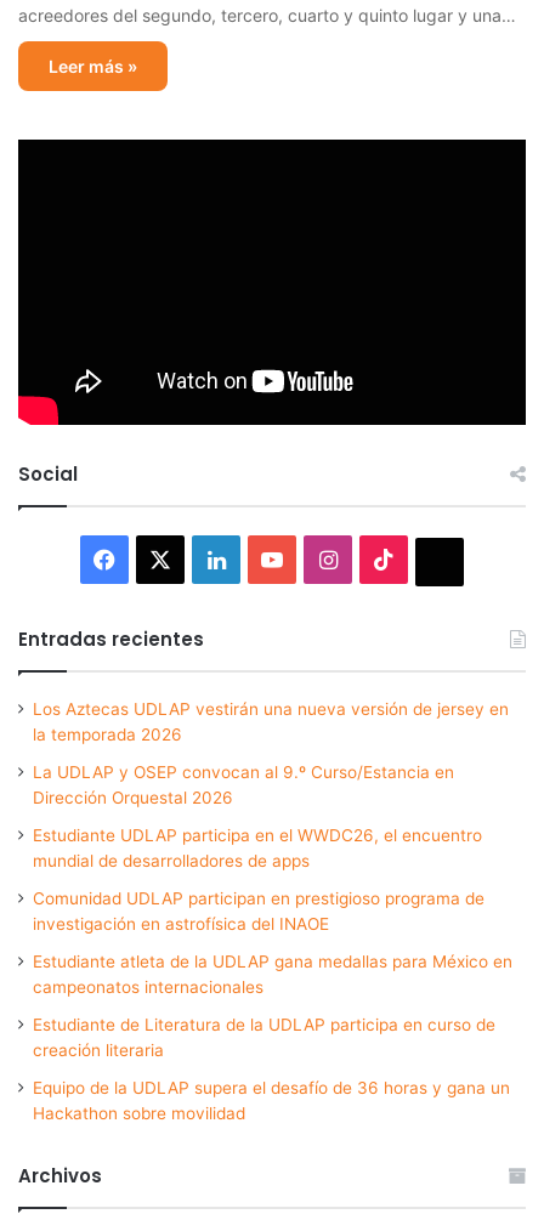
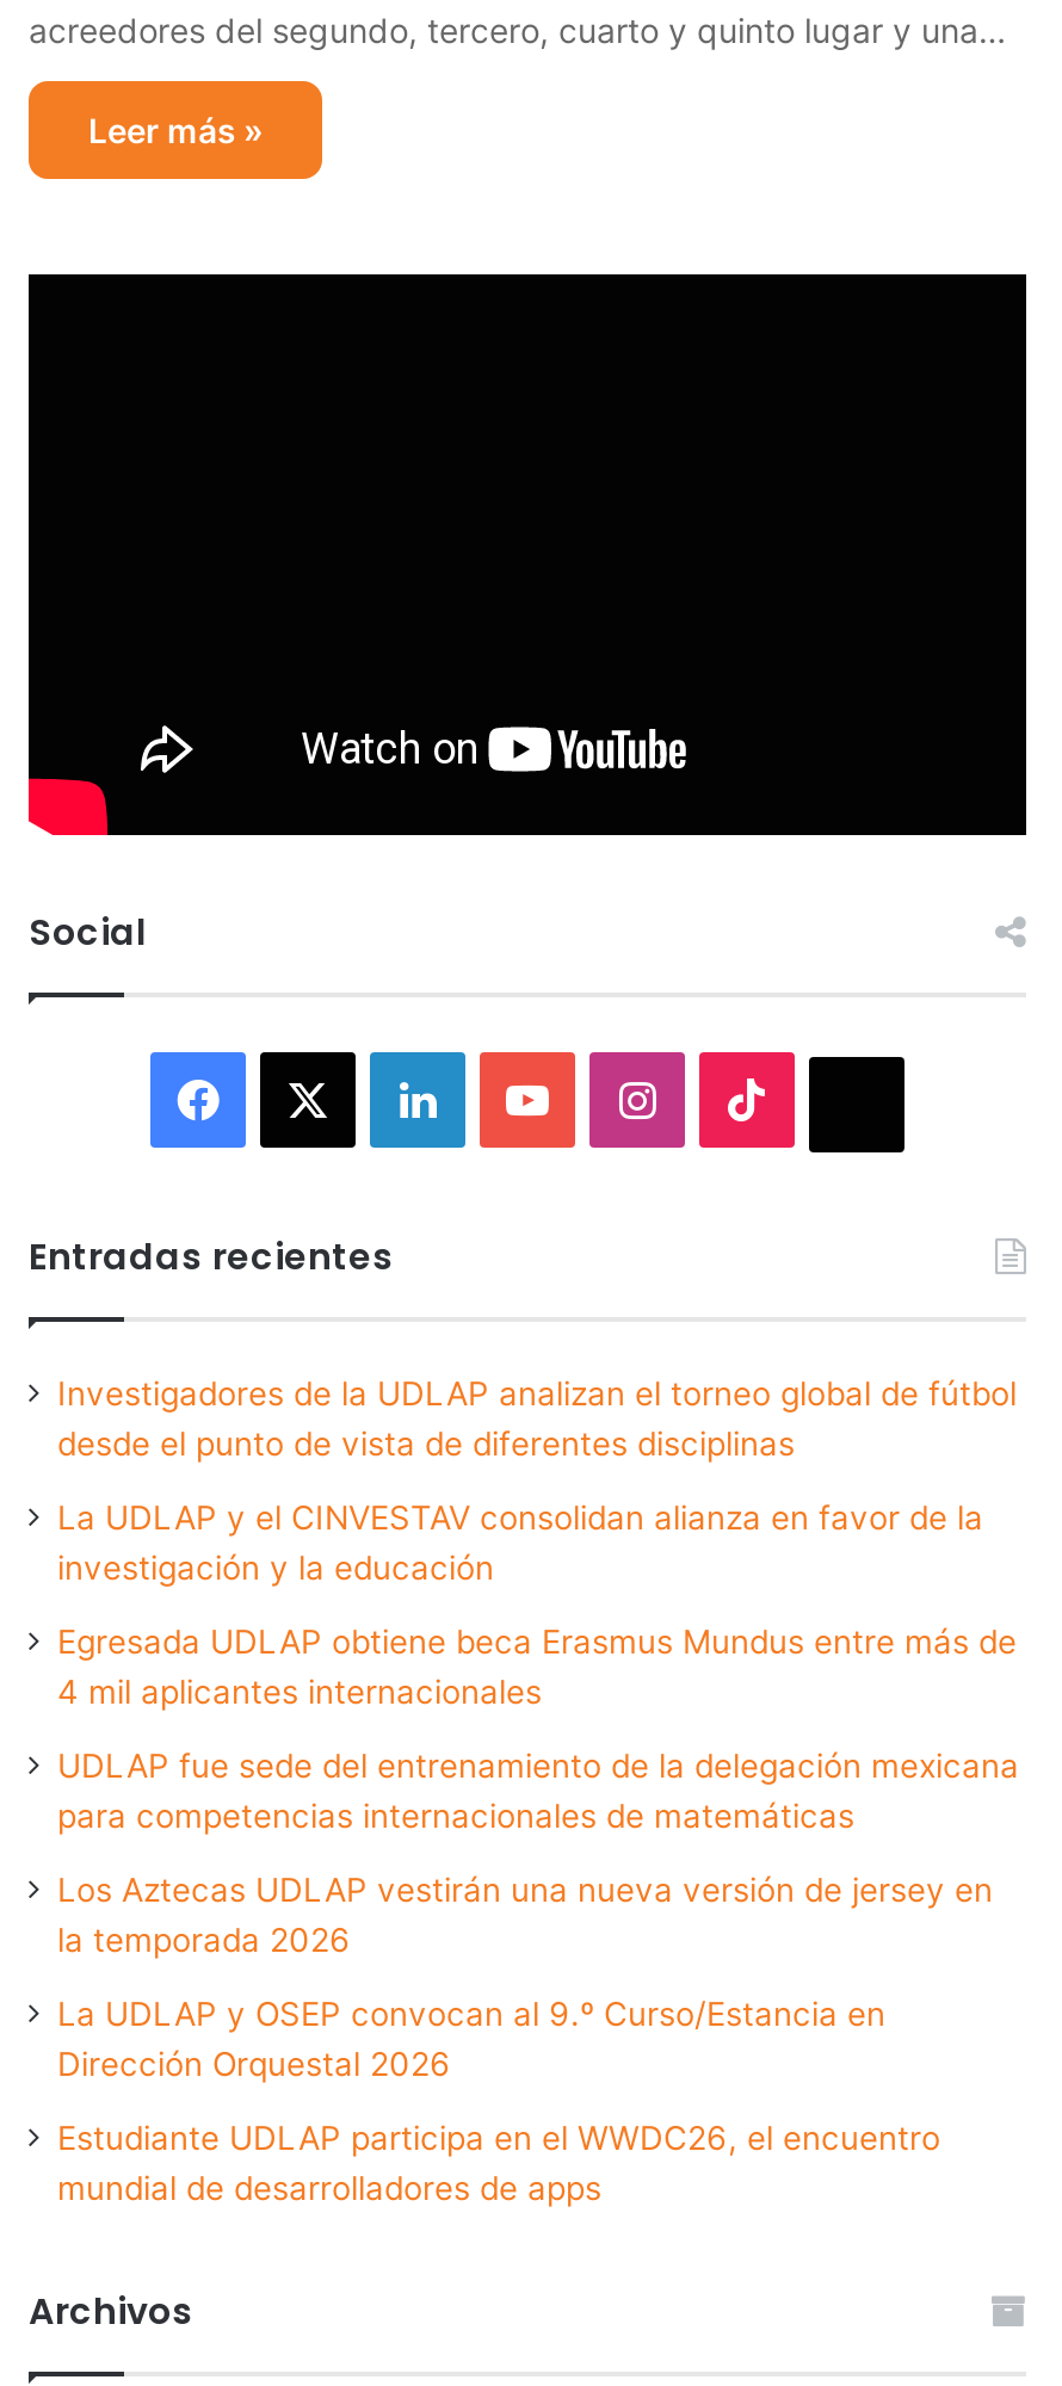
none -> [57,1374,1019,1835] Investigadores de la UDLAP analizan el torneo global de fútbol | desde el punto de vista de diferentes disciplinas | La UDLAP y el CINVESTAV consolidan alianza en favor de la | investigación y la educación | Egresada UDLAP obtiene beca Erasmus Mundus entre más de | 4 mil aplicantes internacionales | UDLAP fue sede del entrenamiento de la delegación mexicana | para competencias internacionales de matemáticas
moved [33,699,509,870] -> [57,1870,993,2207]: Los Aztecas UDLAP vestirán una nueva versión de jersey en | la temporada 2026 | La UDLAP y OSEP convocan al 9.º Curso/Estancia en | Dirección Orquestal 2026 | Estudiante UDLAP participa en el WWDC26, el encuentro | mundial de desarrolladores de apps
[33,889,512,1123] Comunidad UDLAP participan en prestigioso programa de | investigación en astrofísica del INAOE | Estudiante atleta de la UDLAP gana medallas para México en | campeonatos internacionales | Estudiante de Literatura de la UDLAP participa en curso de | creación literaria | Equipo de la UDLAP supera el desafío de 36 horas y gana un | Hackathon sobre movilidad -> none

